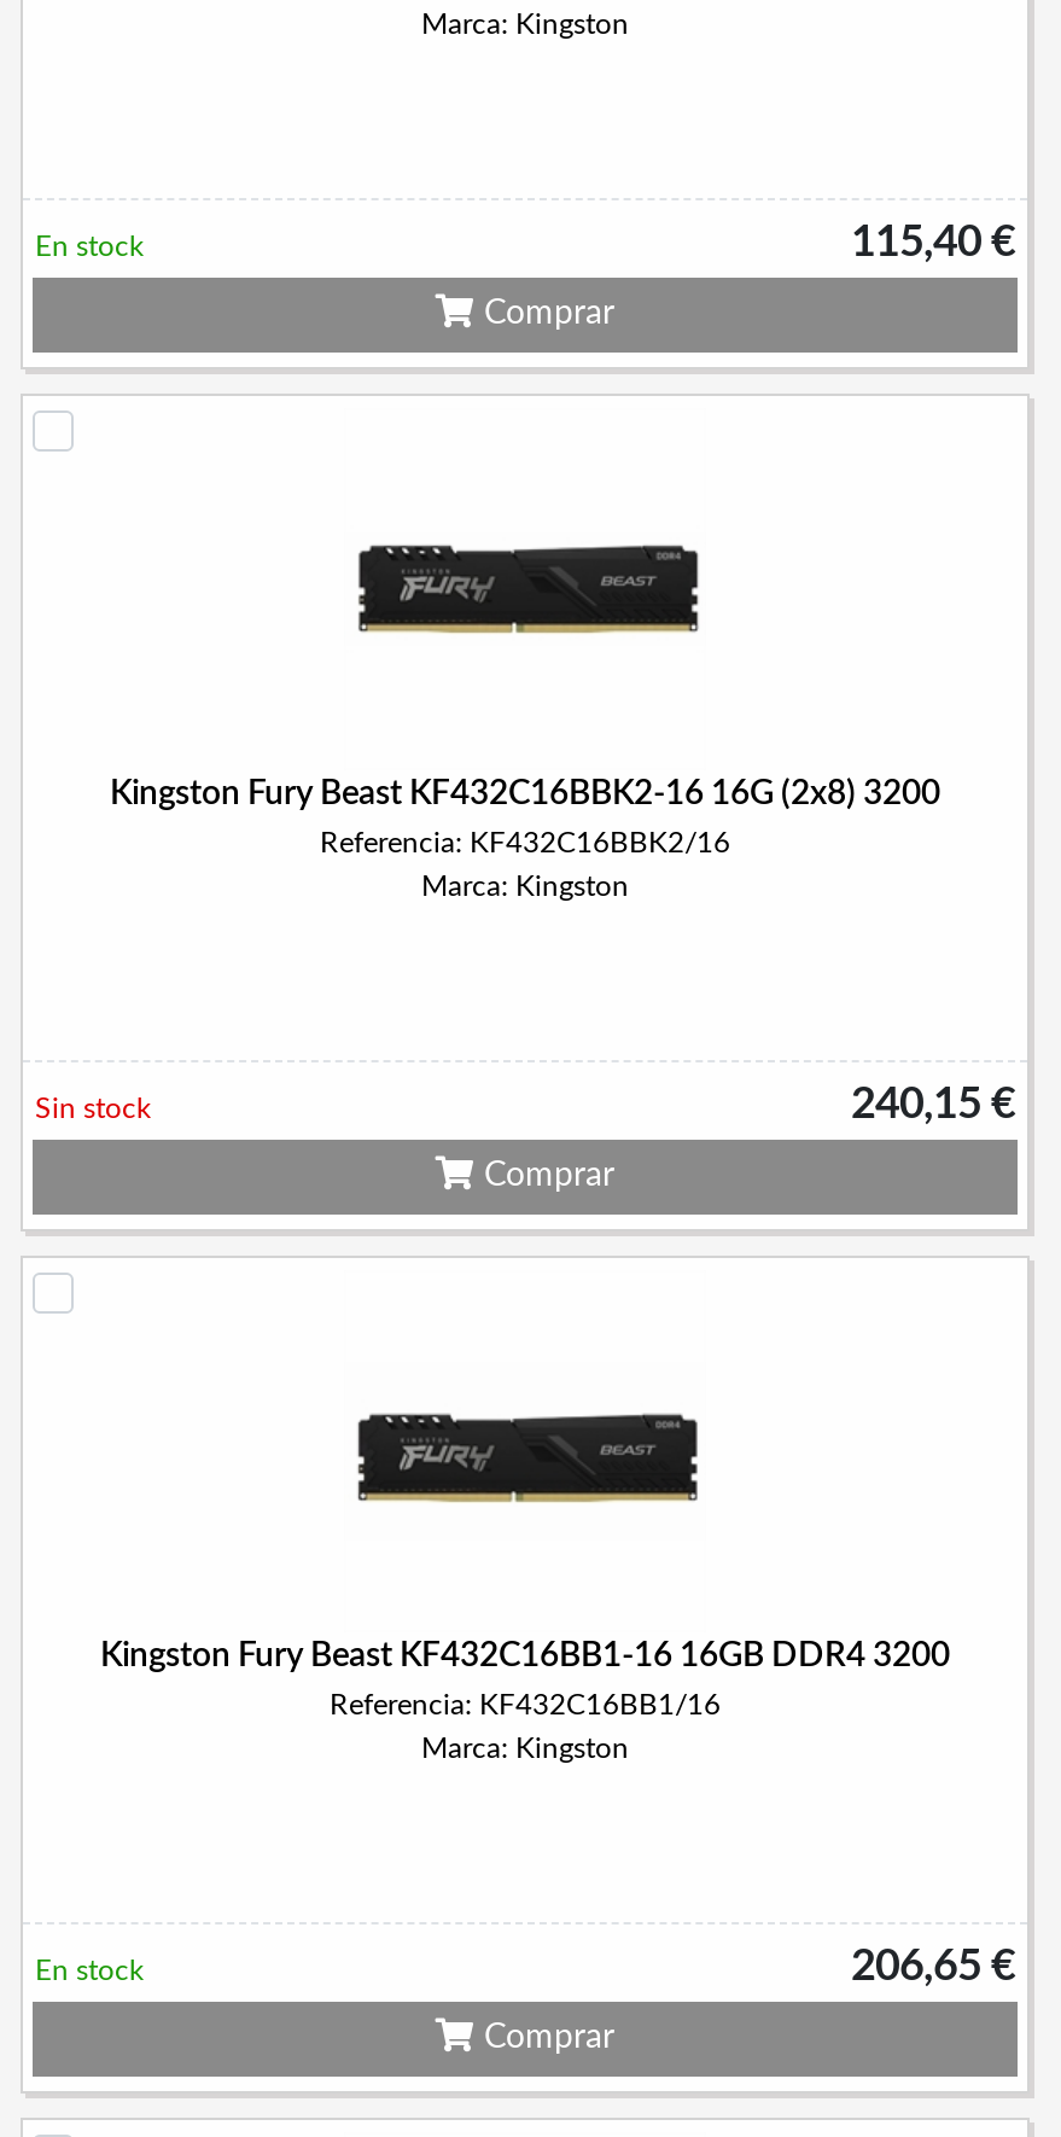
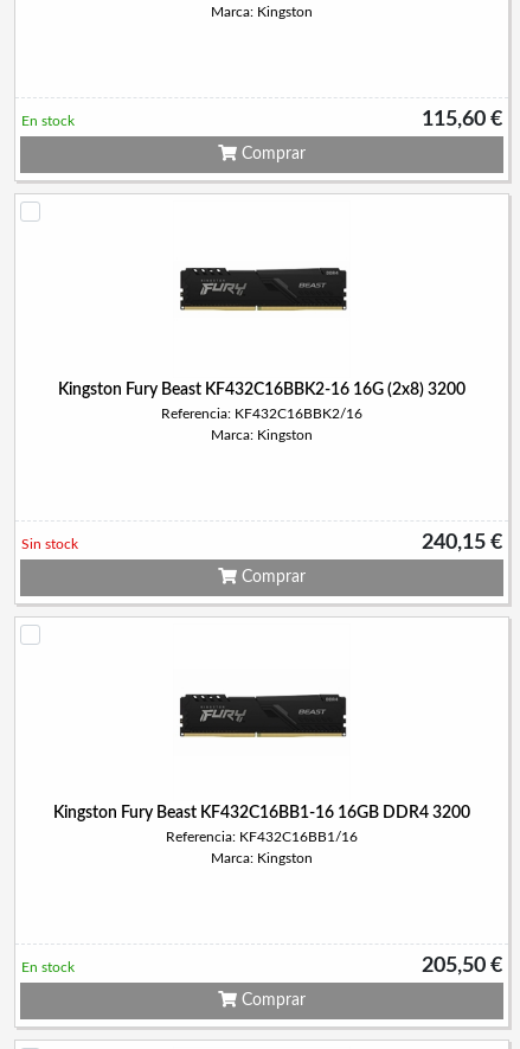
[851,222,1015,266] 115,40 € -> [422,109,502,130] 115,60 €
[851,1946,1015,1990] 206,65 € -> [422,955,502,977] 205,50 €

